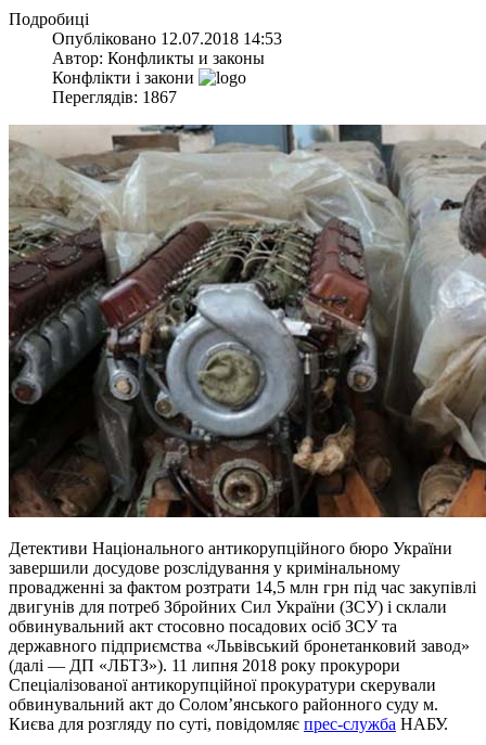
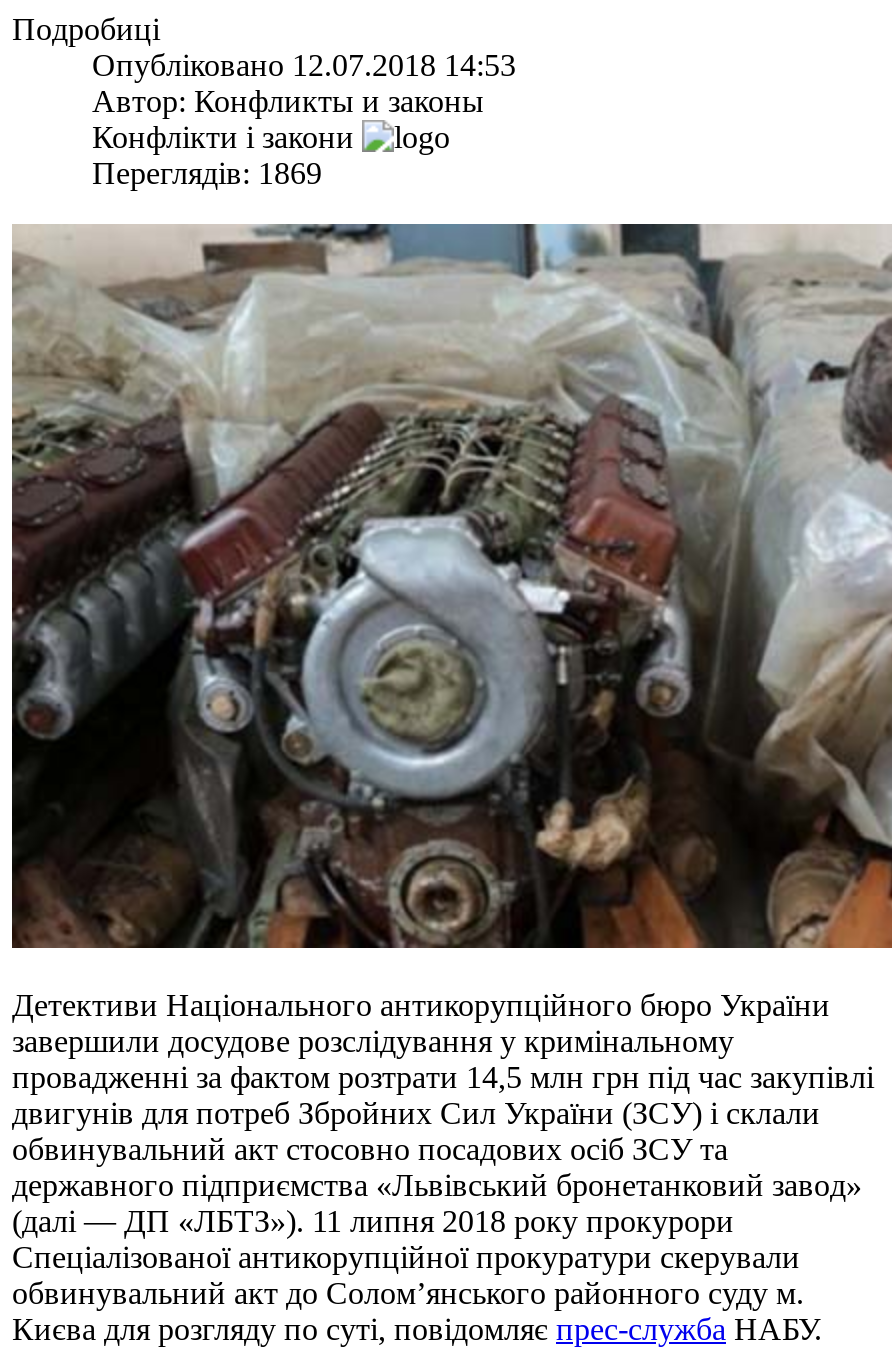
[52,88,177,106] Переглядів: 1867 -> [92,156,322,190] Переглядів: 1869

